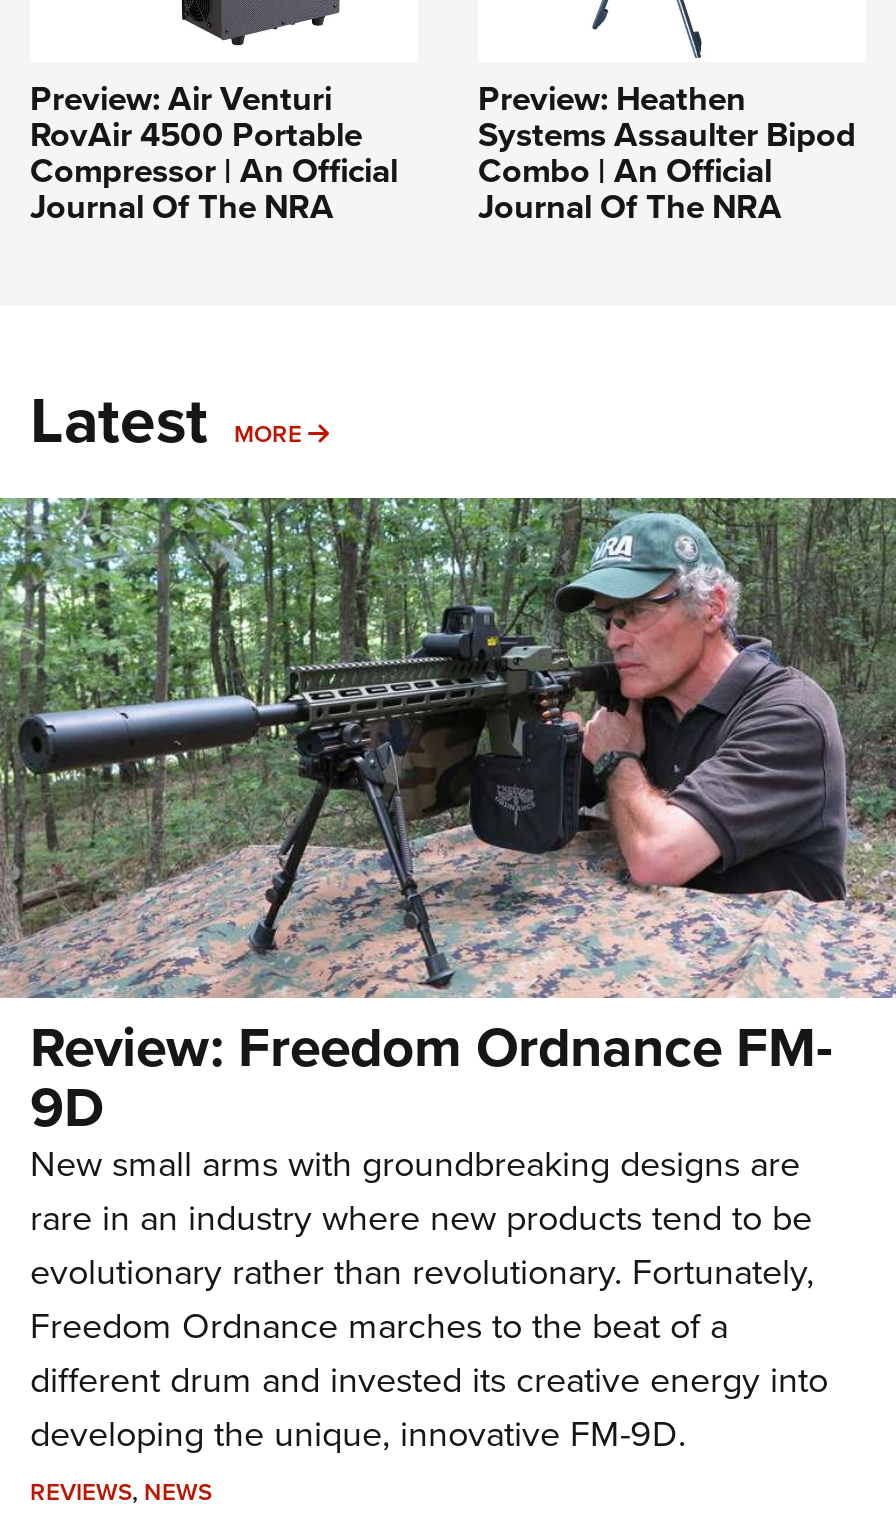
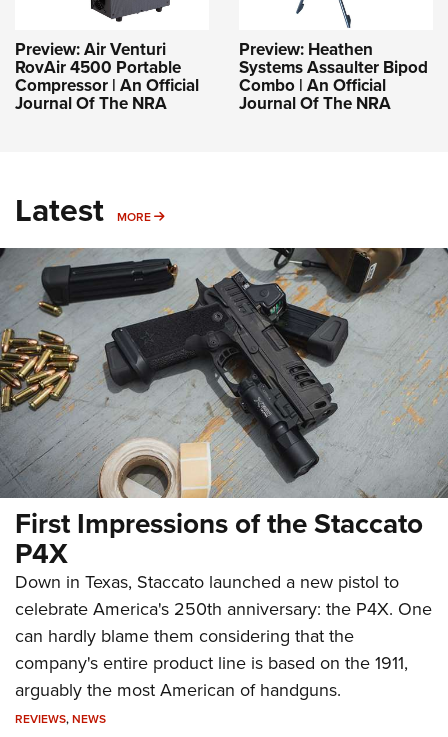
[6,496,890,1460] [image] | Review: Freedom Ordnance FM- | 9D | New small arms with groundbreaking designs are | rare in an industry where new products tend to be | evolutionary rather than revolutionary. Fortunately, | Freedom Ordnance marches to the beat of a | different drum and invested its creative energy into | developing the unique, innovative FM-9D. -> [3,247,445,702] [image] | First Impressions of the Staccato | P4X | Down in Texas, Staccato launched a new pistol to | celebrate America's 250th anniversary: the P4X. One | can hardly blame them considering that the | company's entire product line is based on the 1911, | arguably the most American of handguns.

